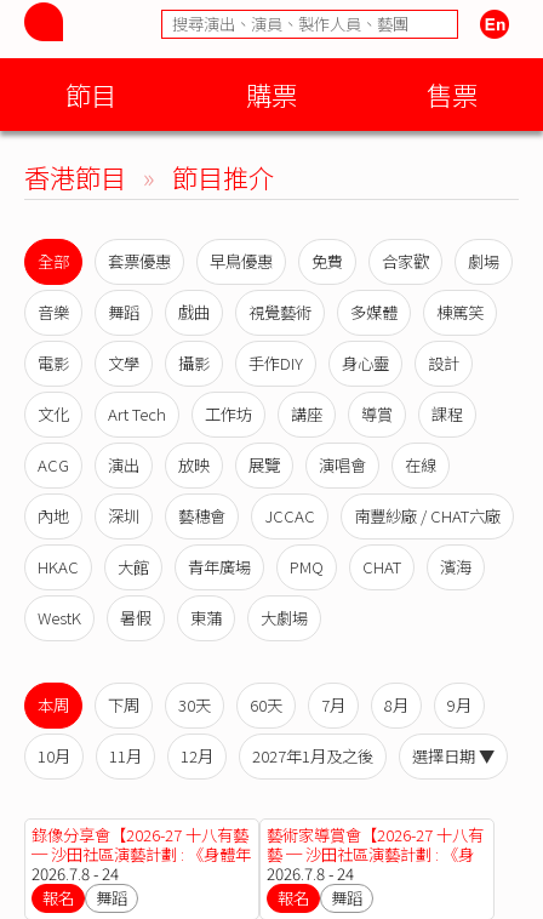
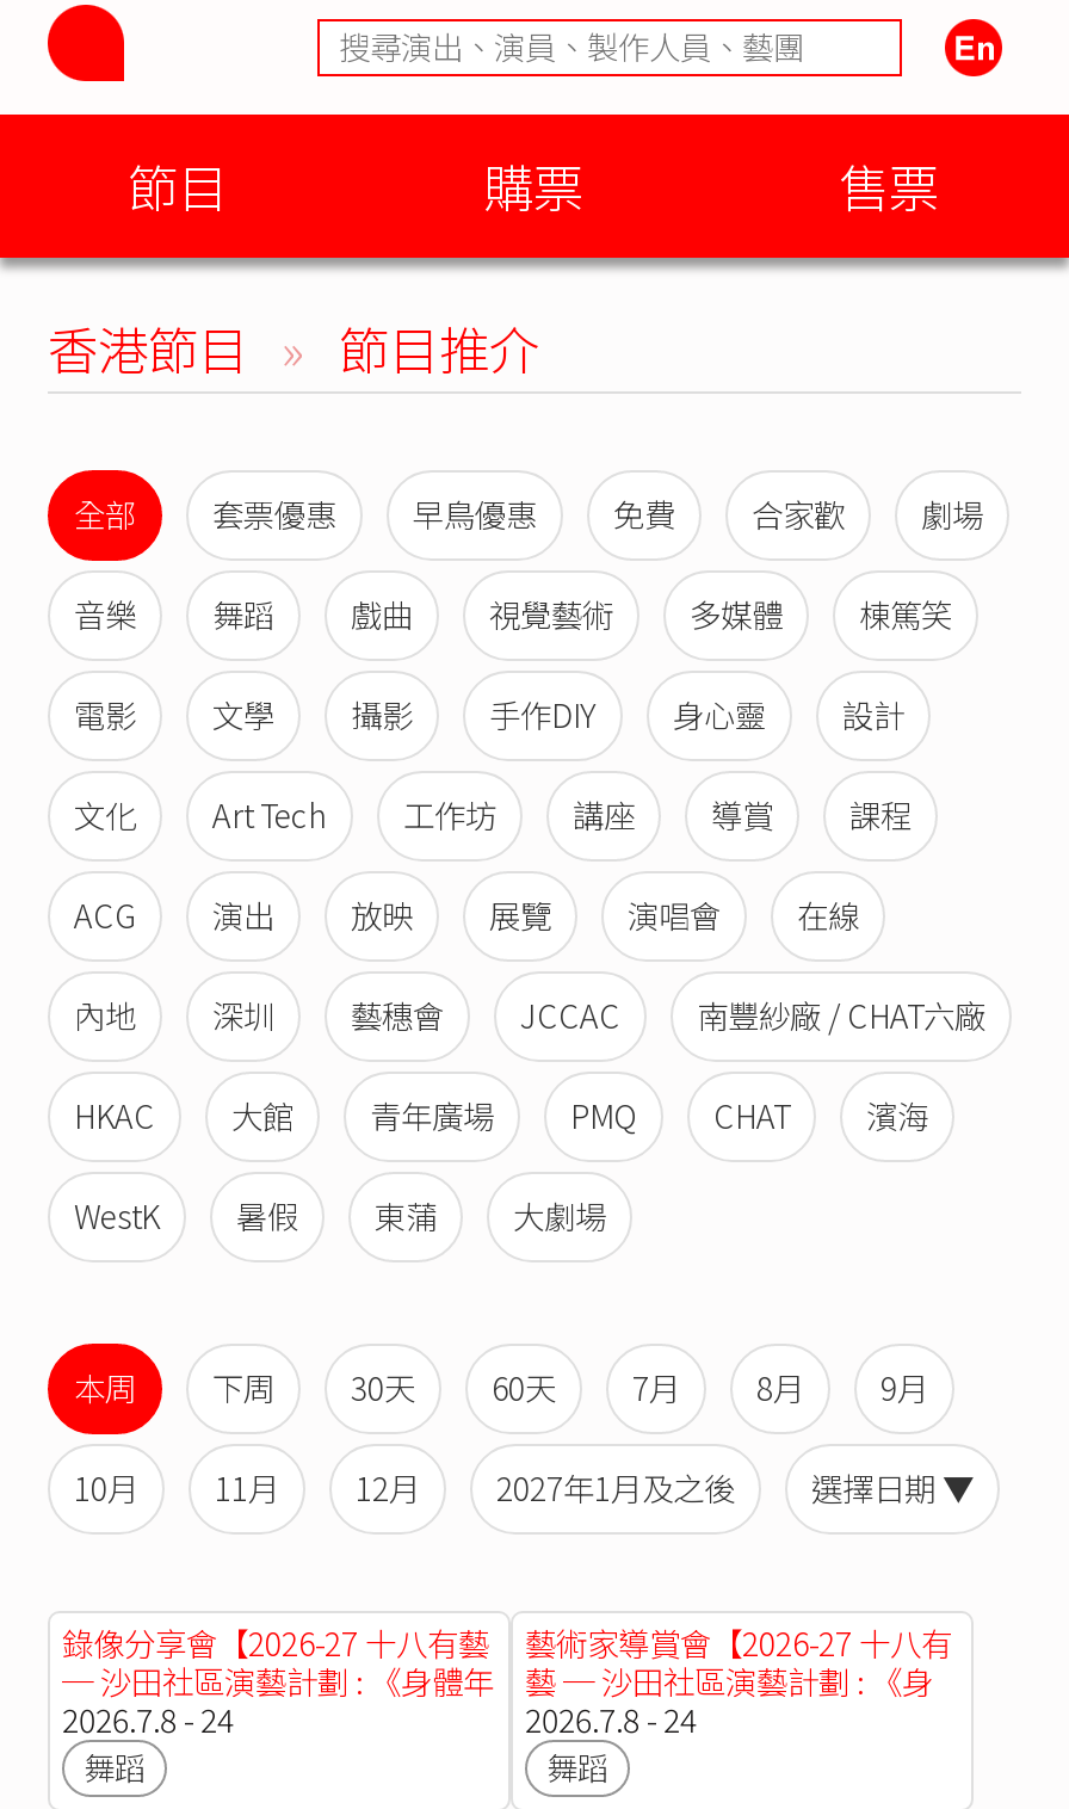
[42,886,74,909] 報名 -> none
[278,886,309,909] 報名 -> none

